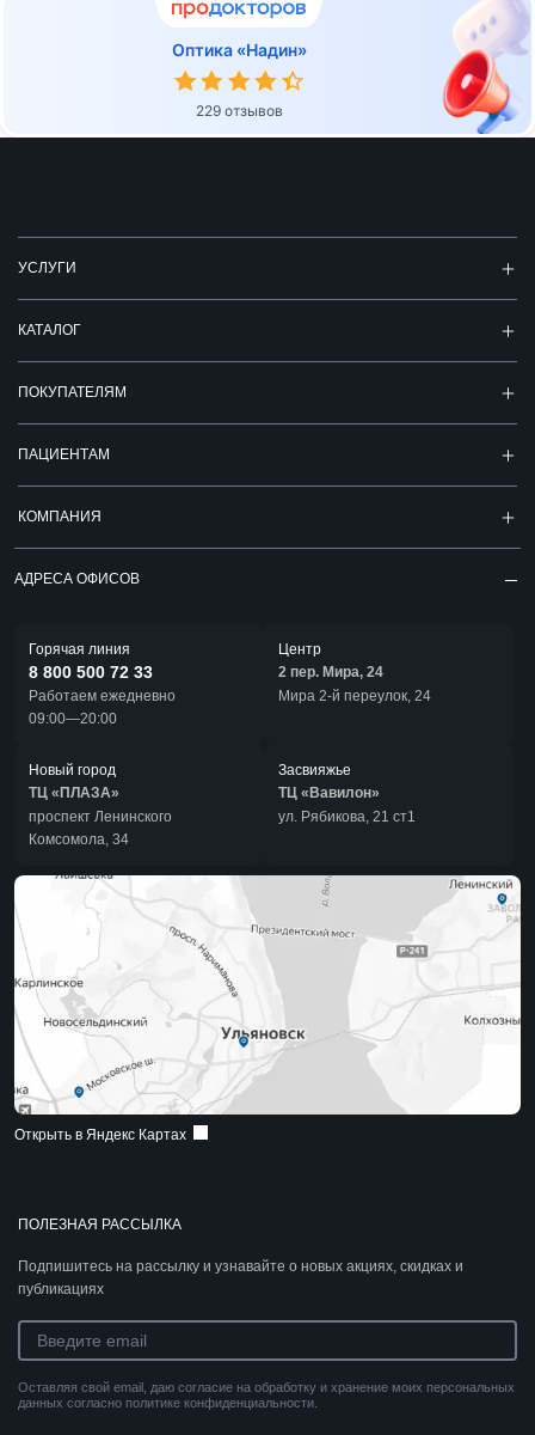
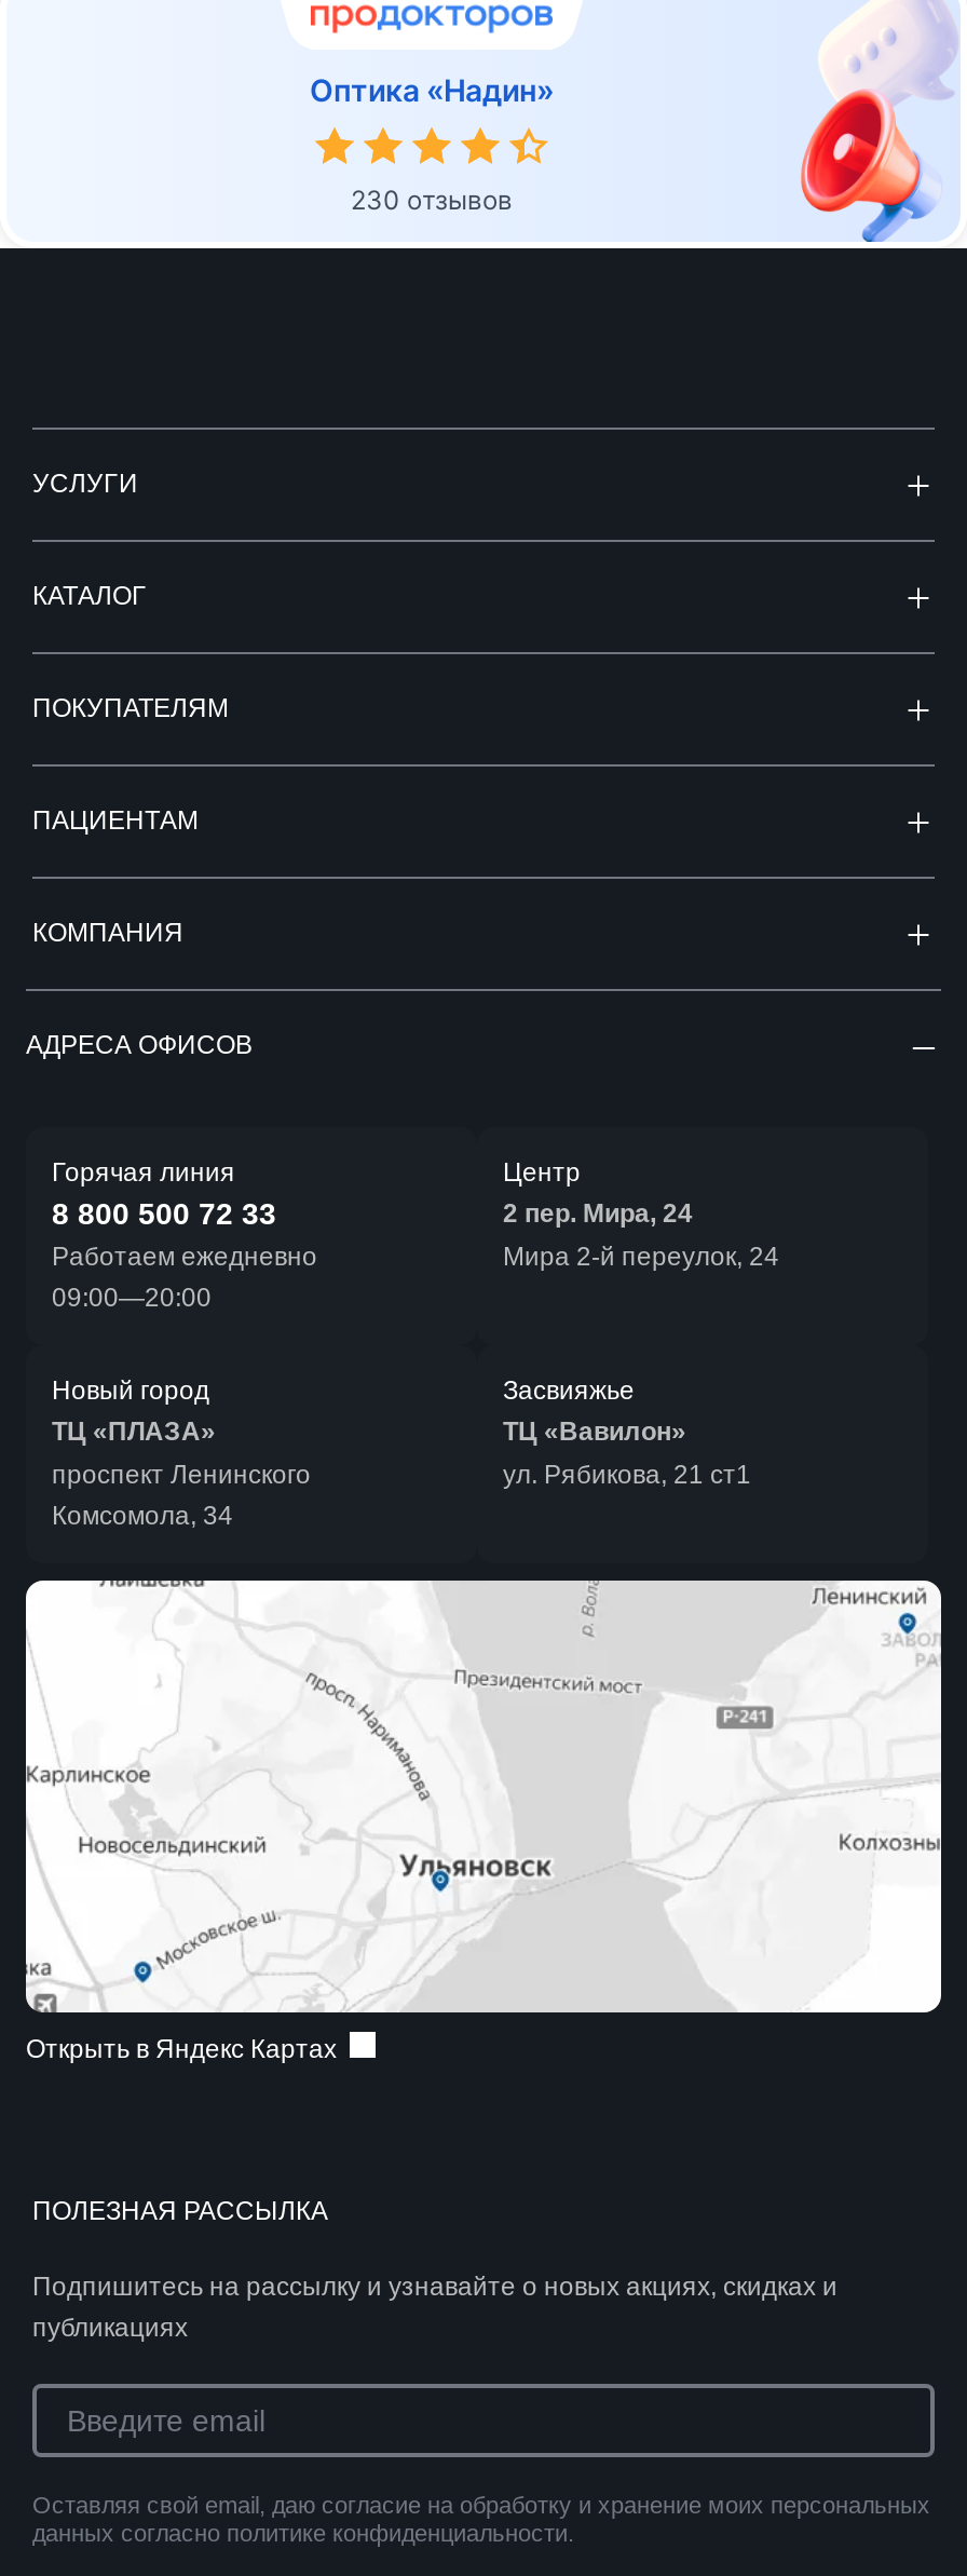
[195,102,282,120] 229 отзывов -> [351,184,513,217] 230 отзывов

